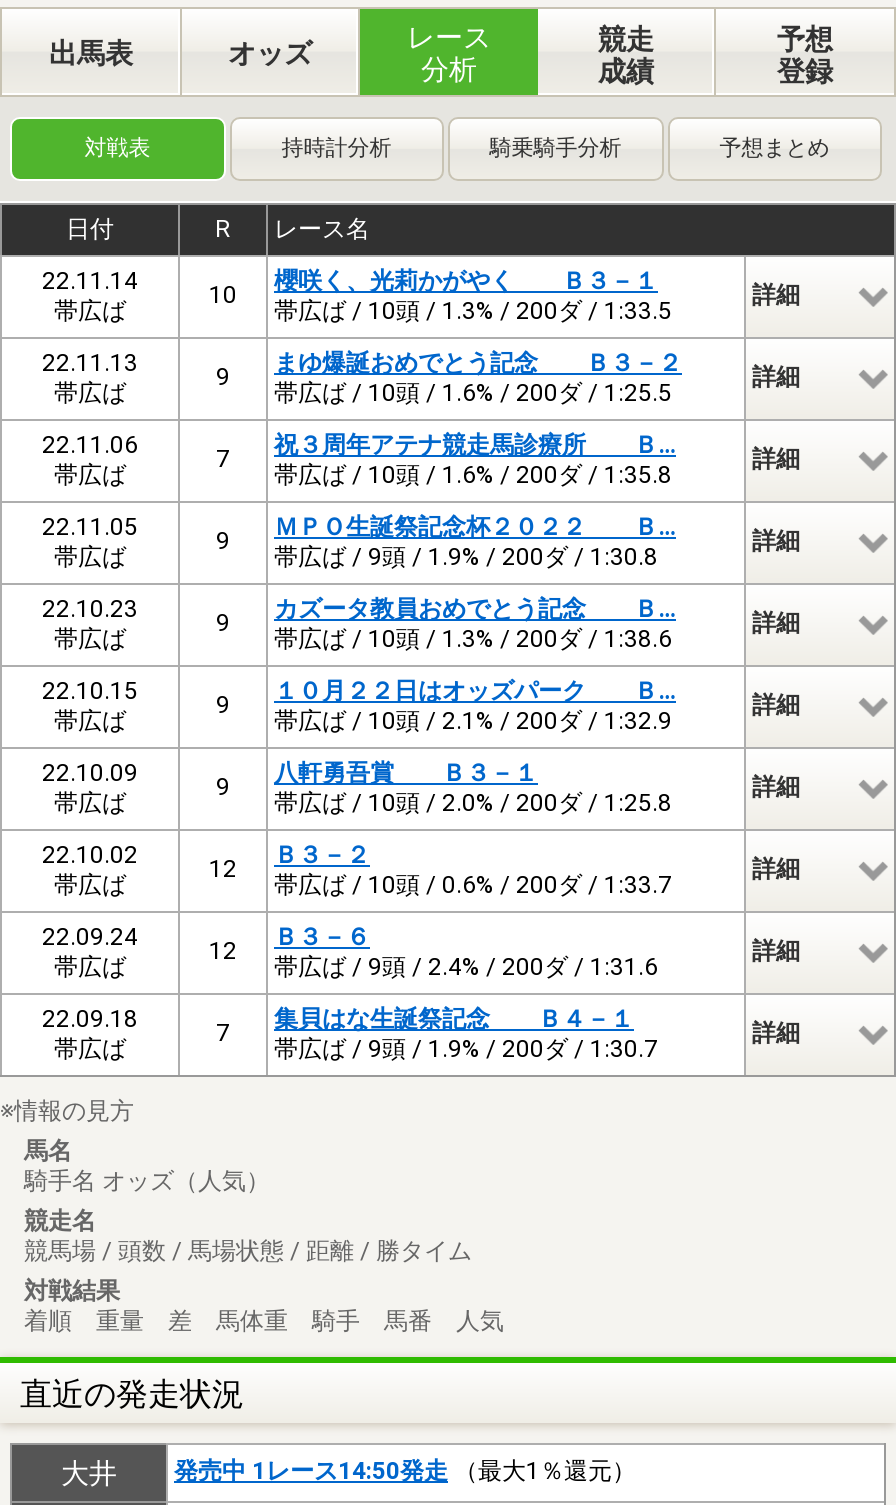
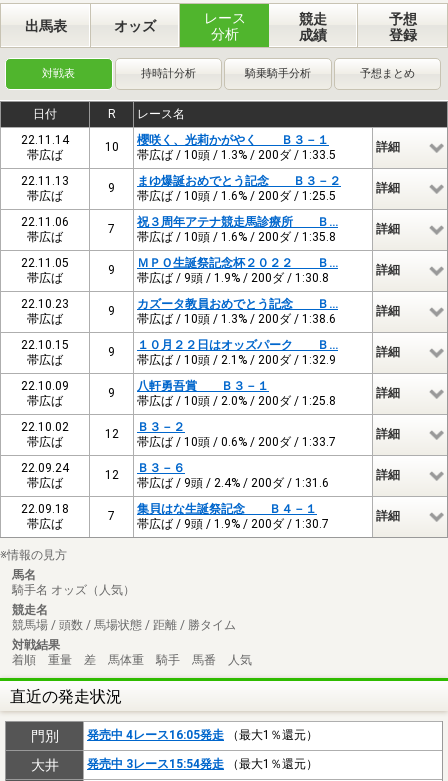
none -> [30,728,318,744] 門別 | 発売中 4レース16:05発走（最大1％還元）
[174,1457,636,1485] 発売中 1レース14:50発走（最大1％還元） -> [87,757,318,771] 発売中 3レース15:54発走（最大1％還元）

